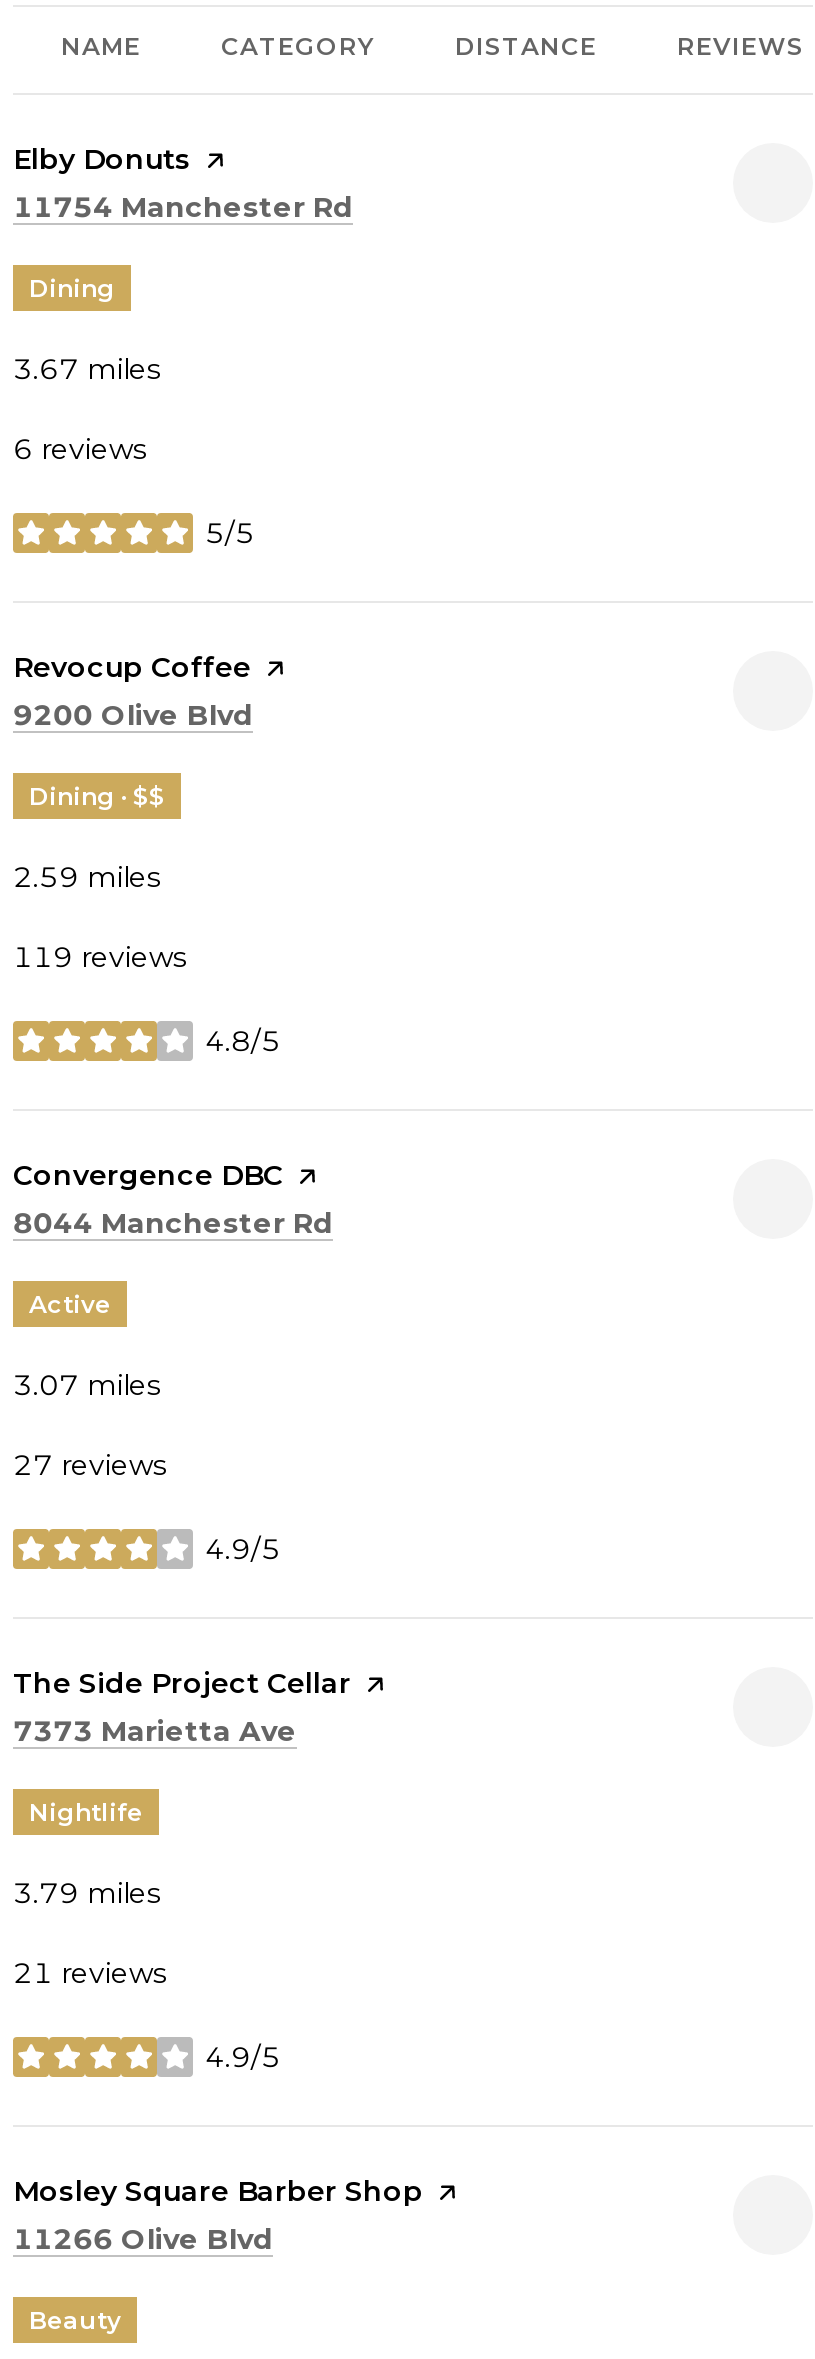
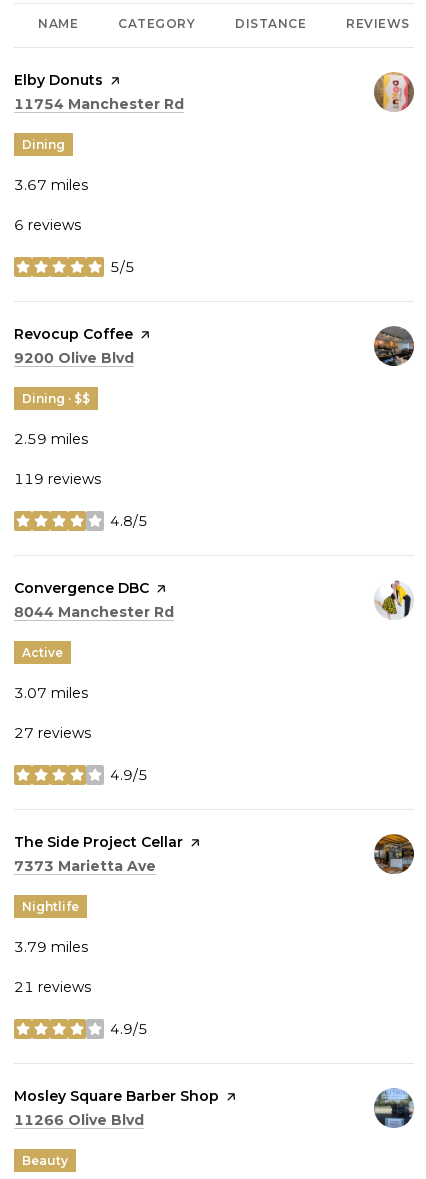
none -> [373,71,415,112] [image]
none -> [373,325,415,367] [image]
none -> [374,580,413,620] [image]
none -> [373,833,415,875] [image]
none -> [373,1087,414,1129] [image]

